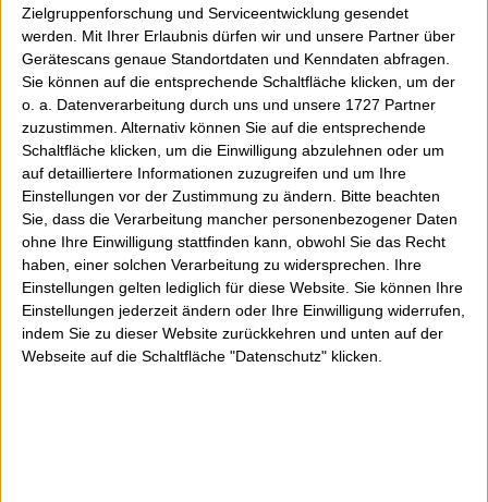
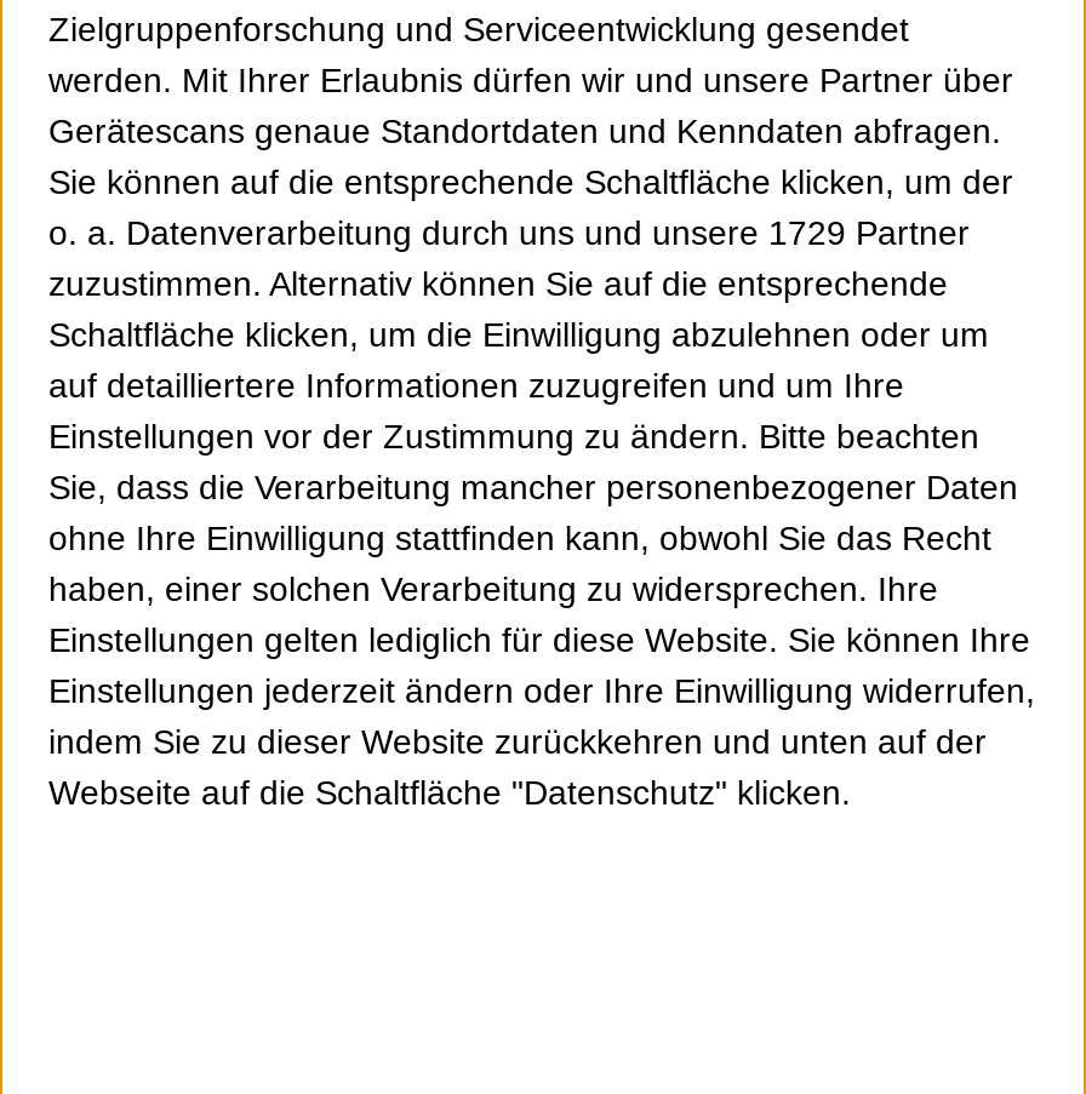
[22,95,436,113] o. a. Datenverarbeitung durch uns und unsere 1727 Partner -> [48,213,970,251] o. a. Datenverarbeitung durch uns und unsere 1729 Partner

